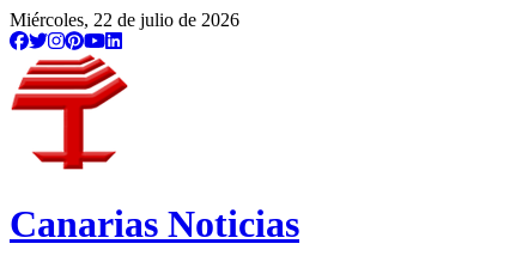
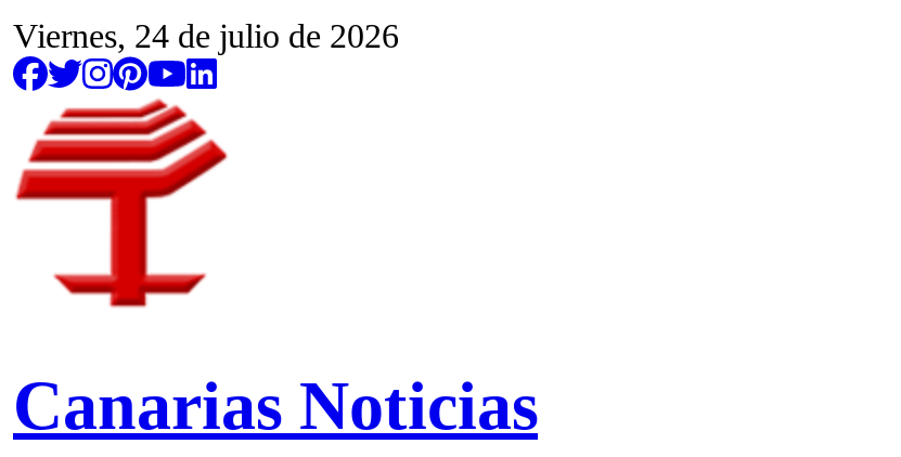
[10,10,239,30] Miércoles, 22 de julio de 2026 -> [13,17,399,54] Viernes, 24 de julio de 2026

